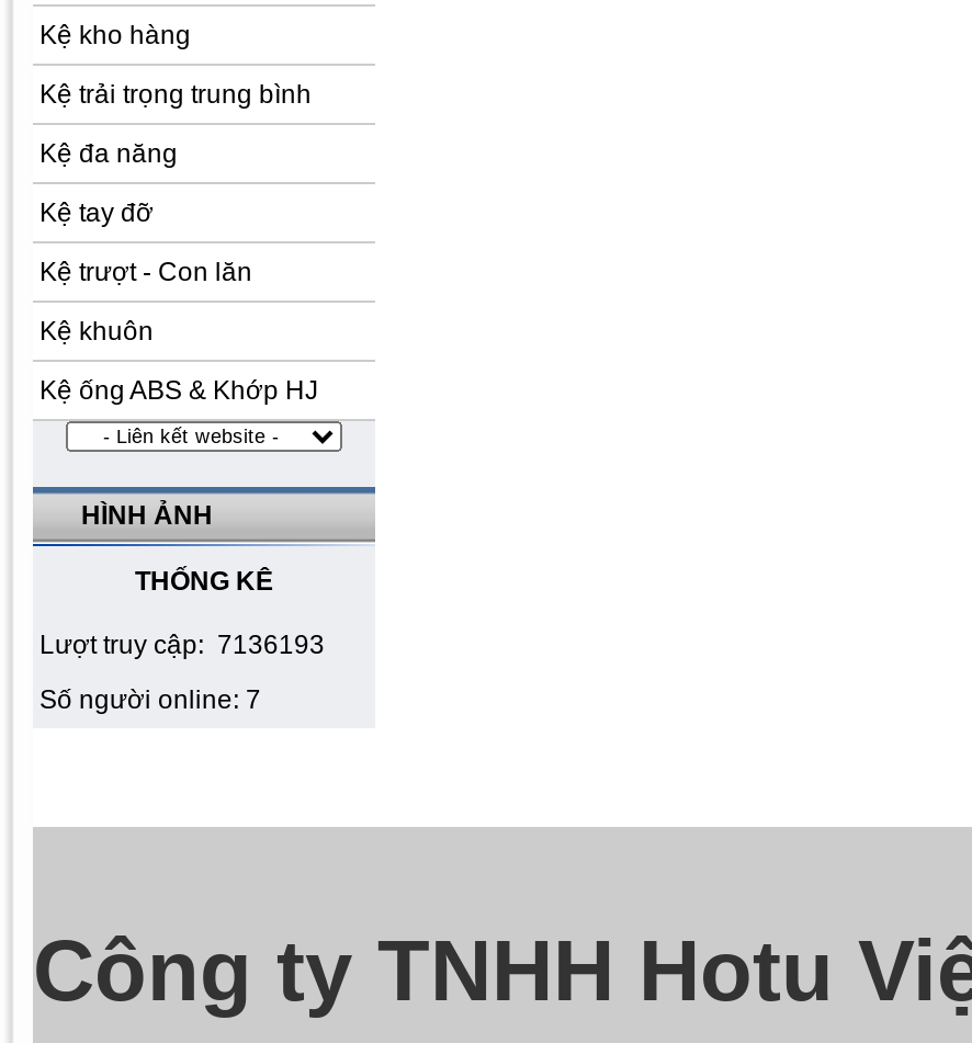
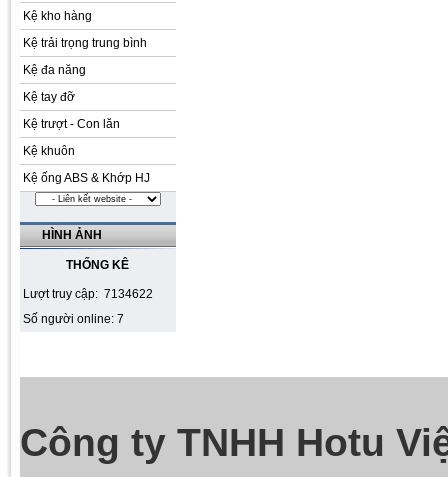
[39,630,325,660] Lượt truy cập: 7136193 -> [23,287,153,301] Lượt truy cập: 7134622

